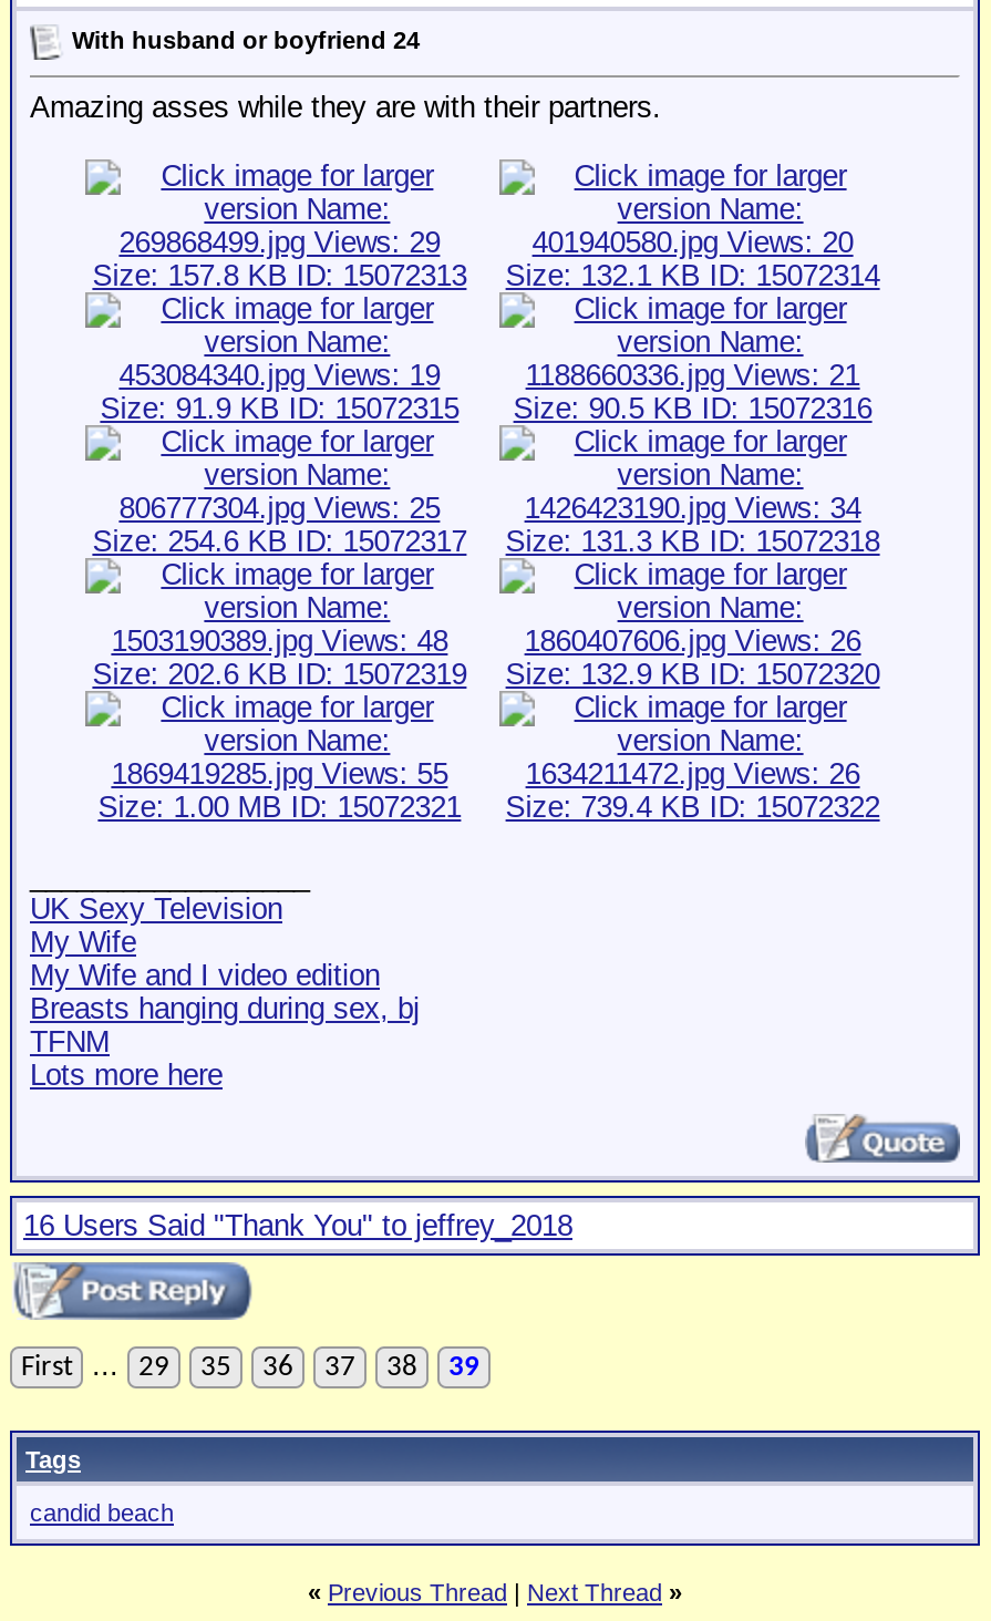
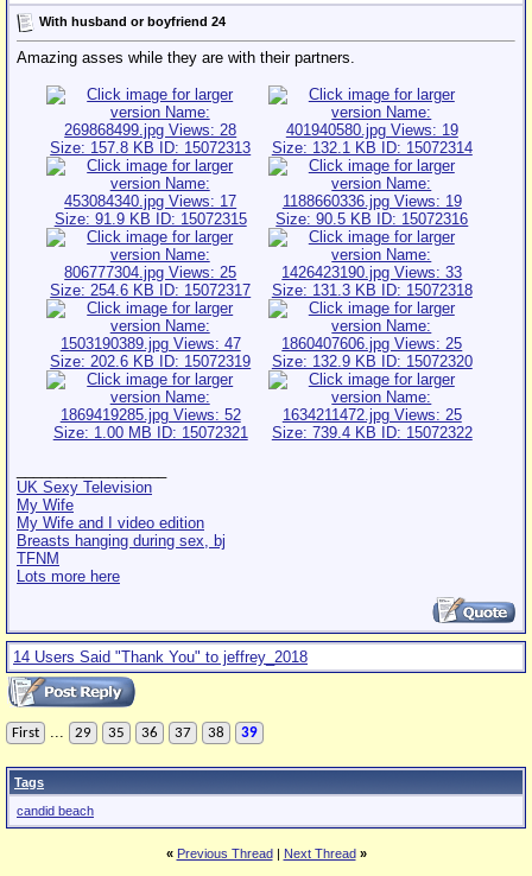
[23,1209,572,1242] 16 Users Said "Thank You" to jeffrey_2018 -> [13,648,308,666] 14 Users Said "Thank You" to jeffrey_2018

